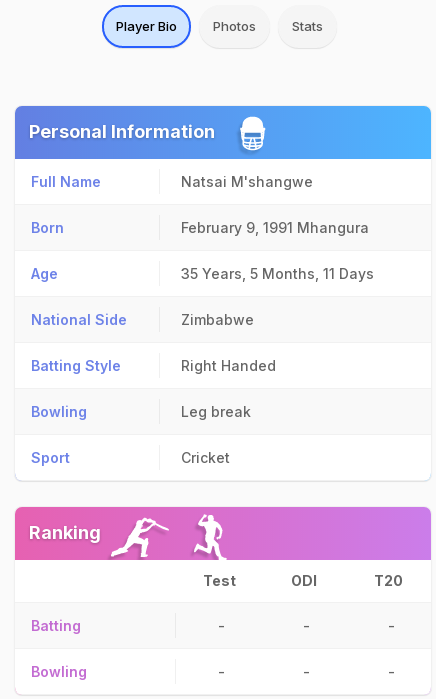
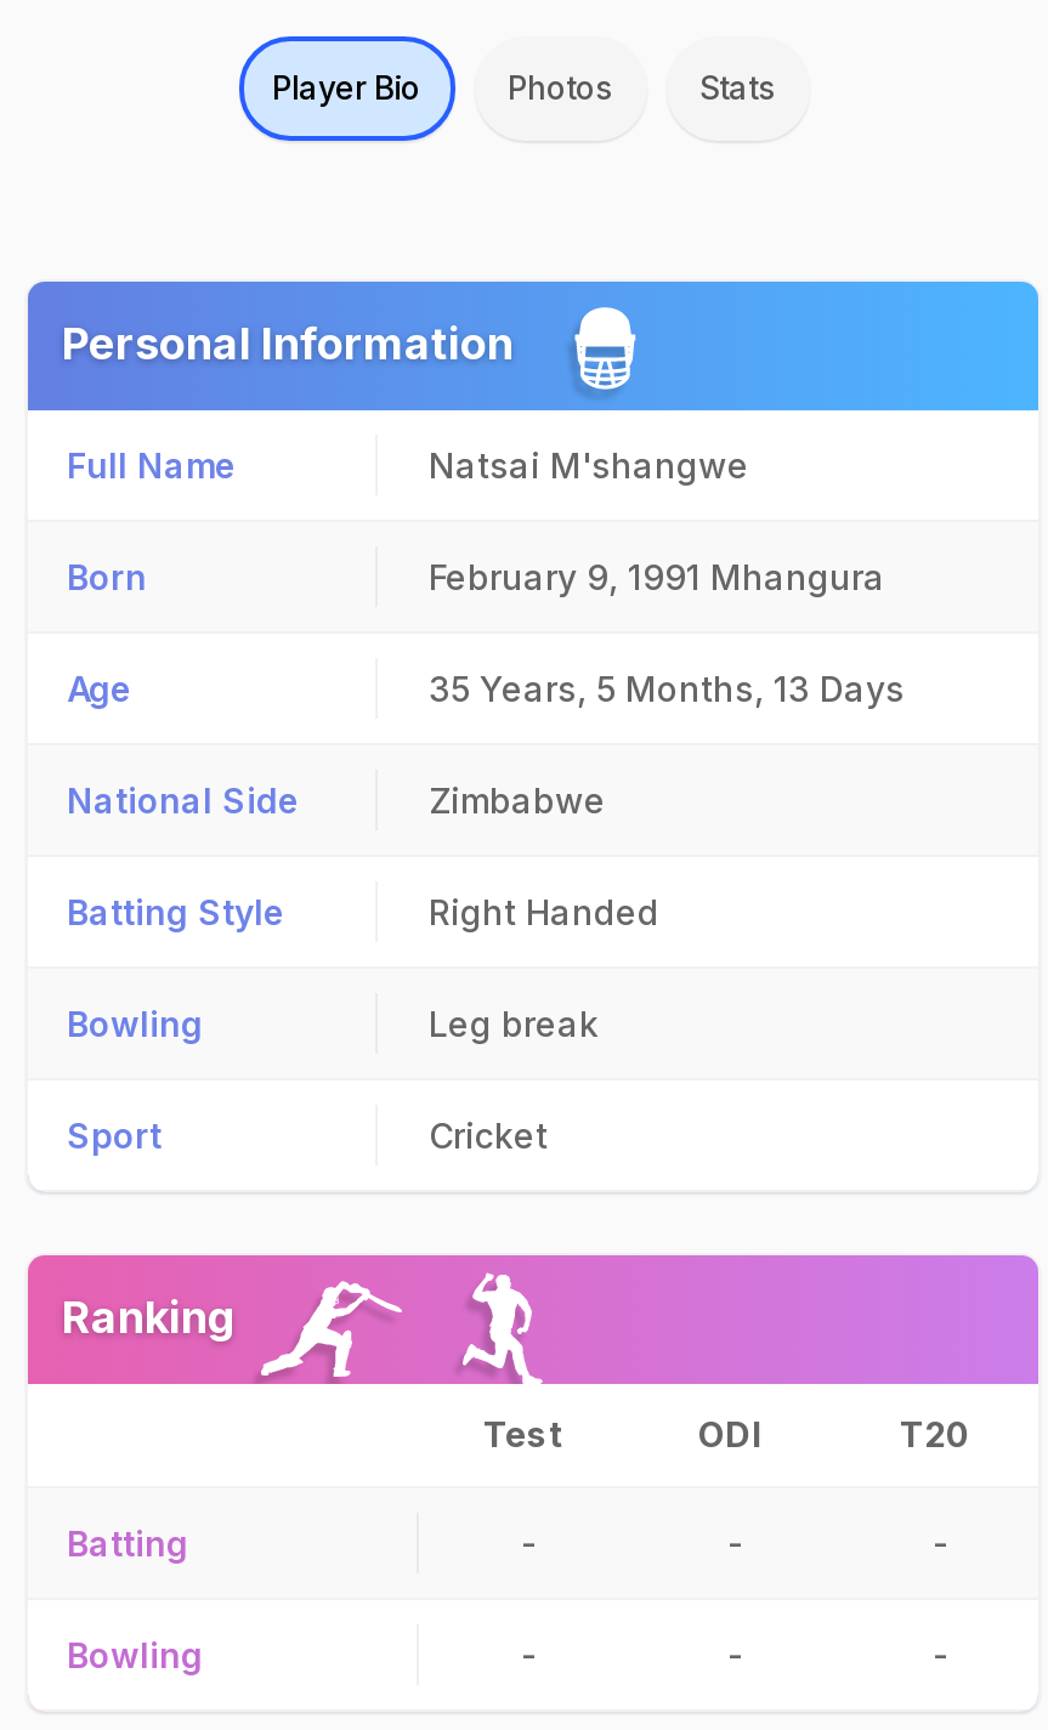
[181,265,374,282] 35 Years, 5 Months, 11 Days -> [429,668,905,709] 35 Years, 5 Months, 13 Days

